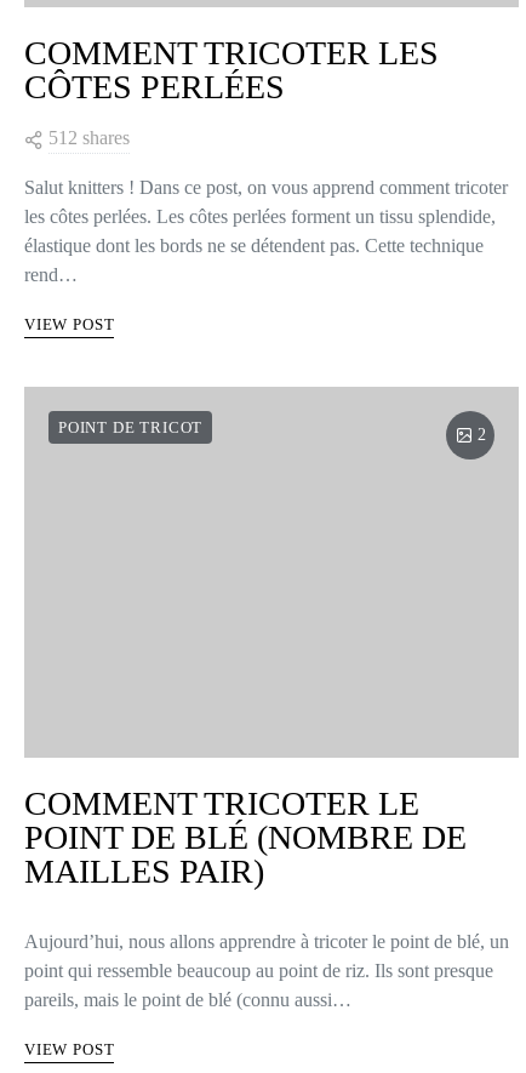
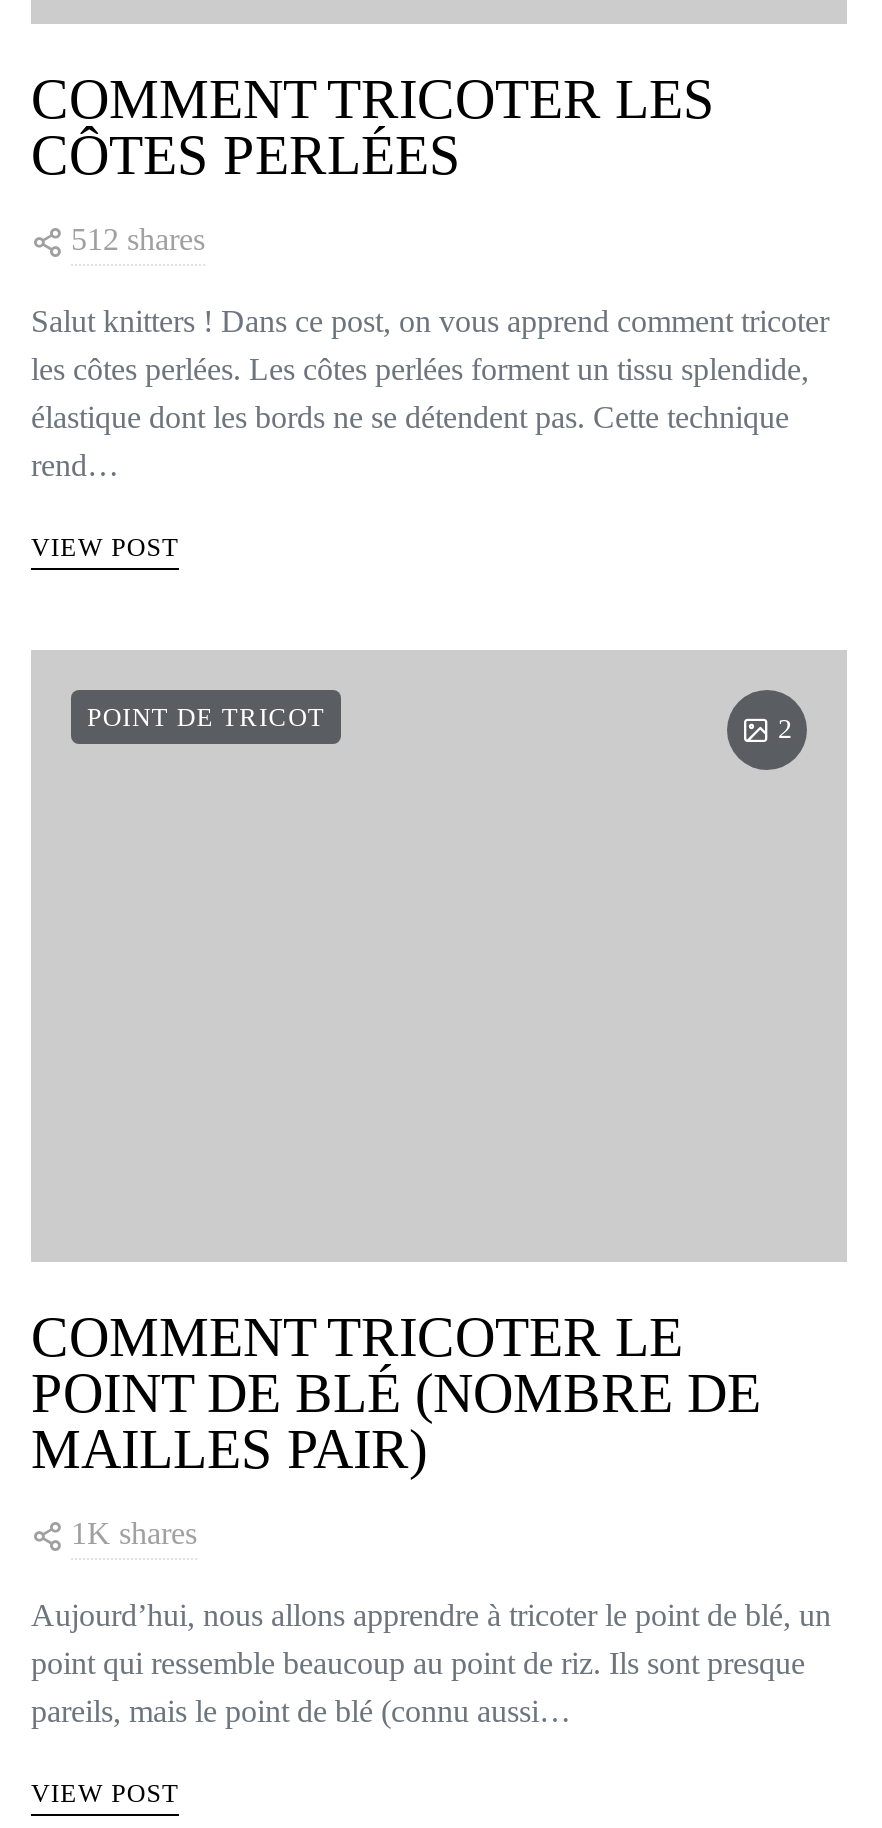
none -> [71,1516,197,1550] 1K shares

